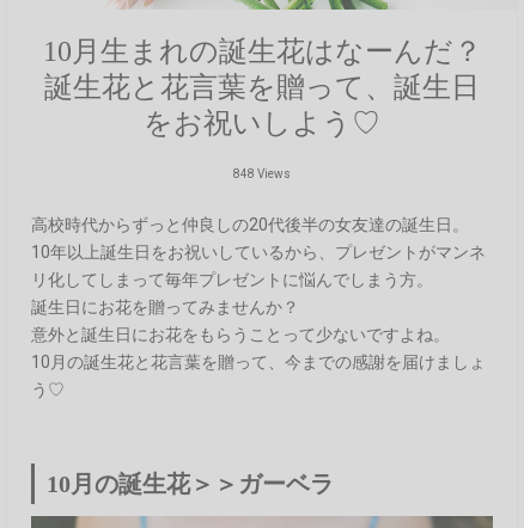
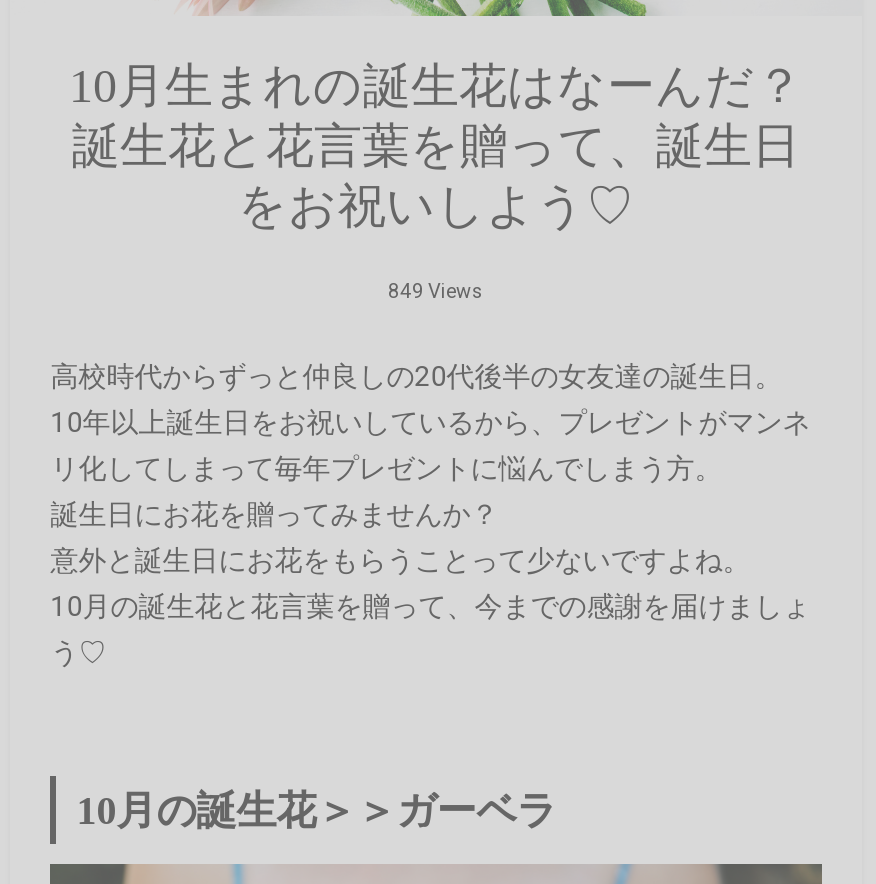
[233,167,291,180] 848 Views -> [388,279,484,301] 849 Views

